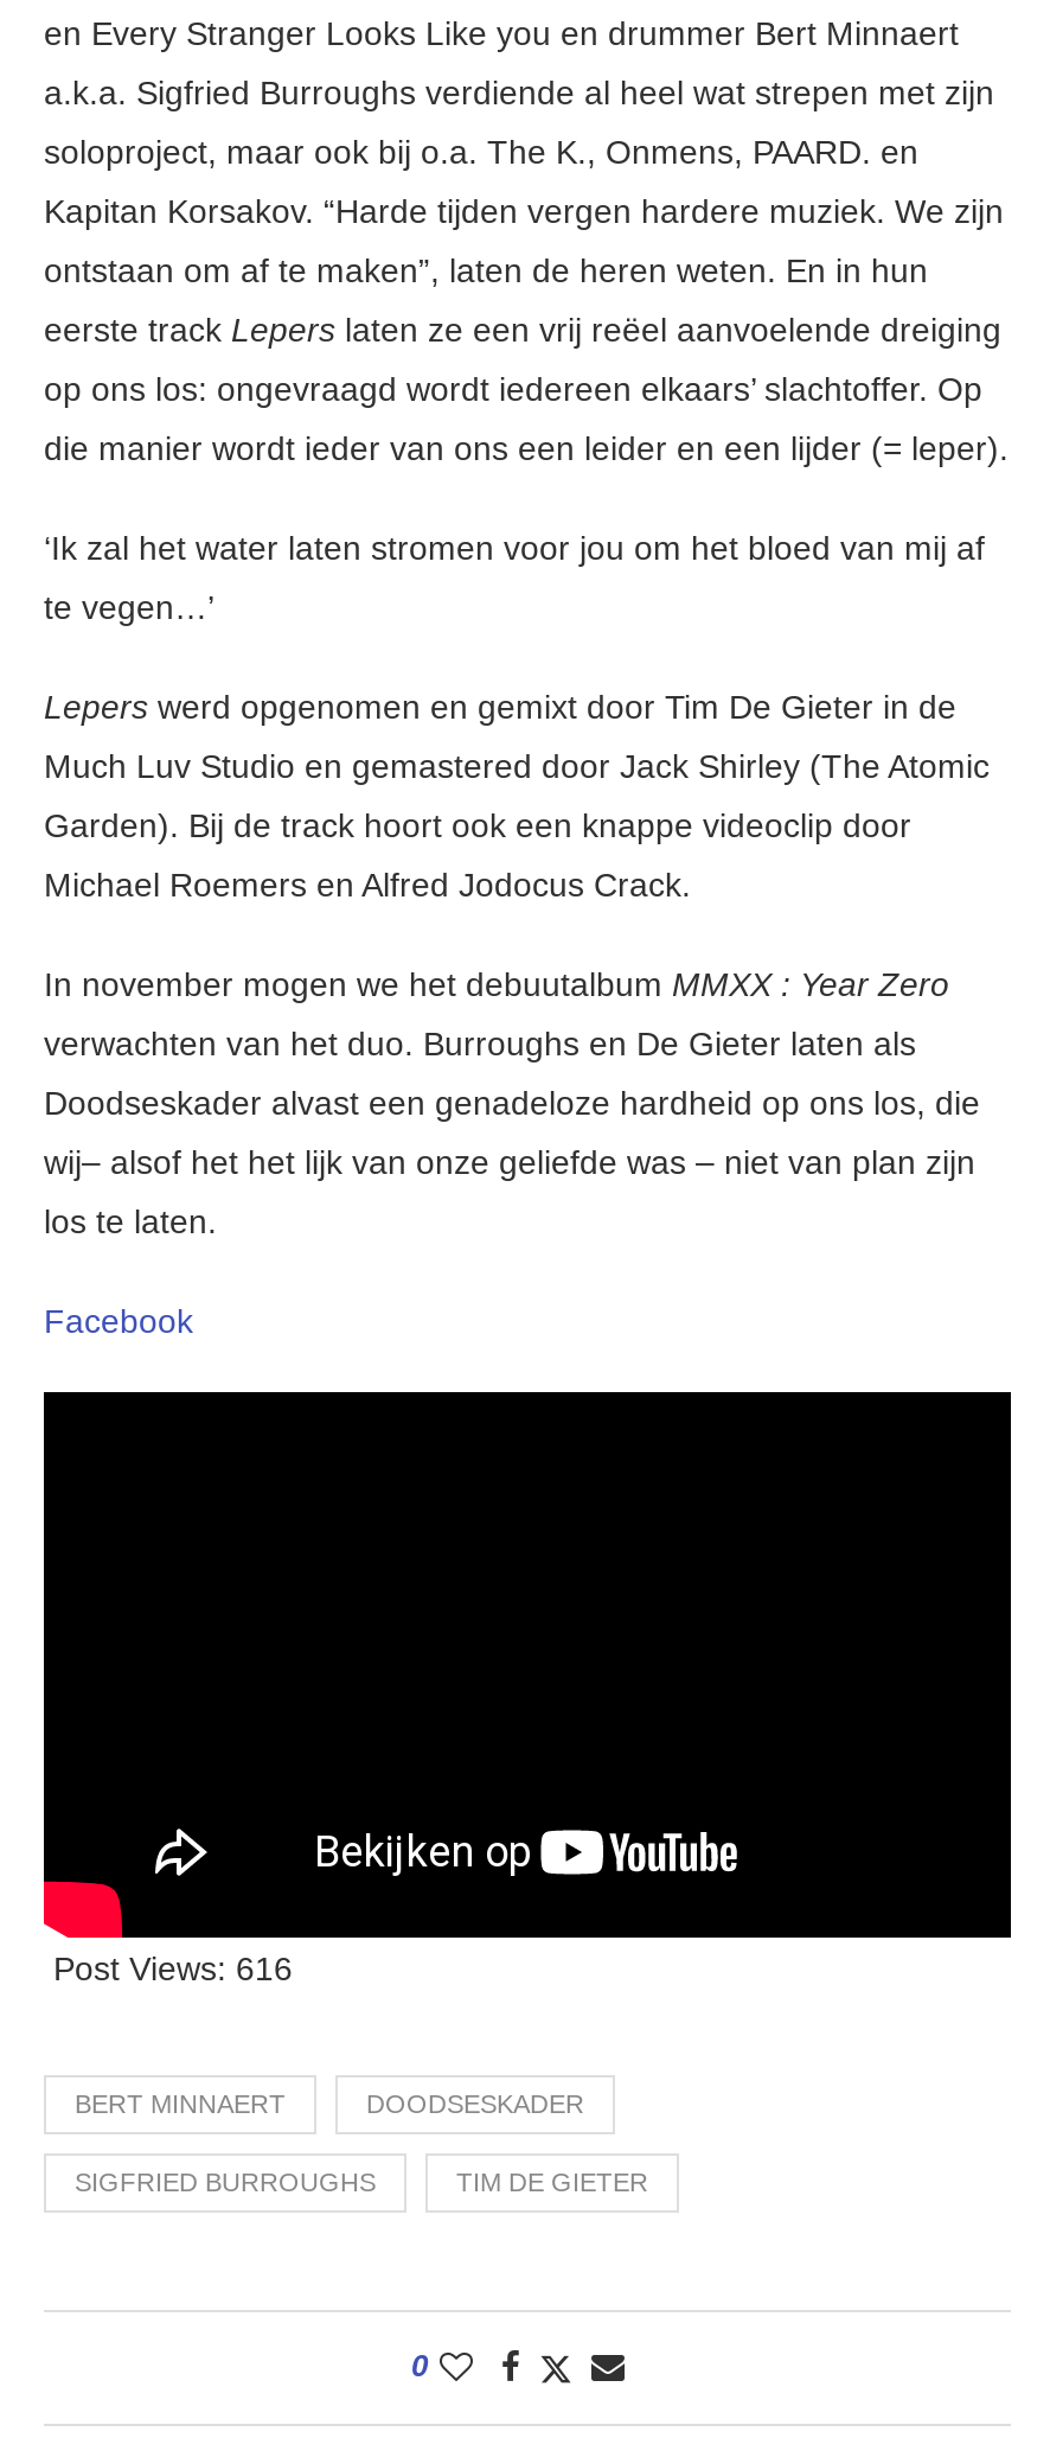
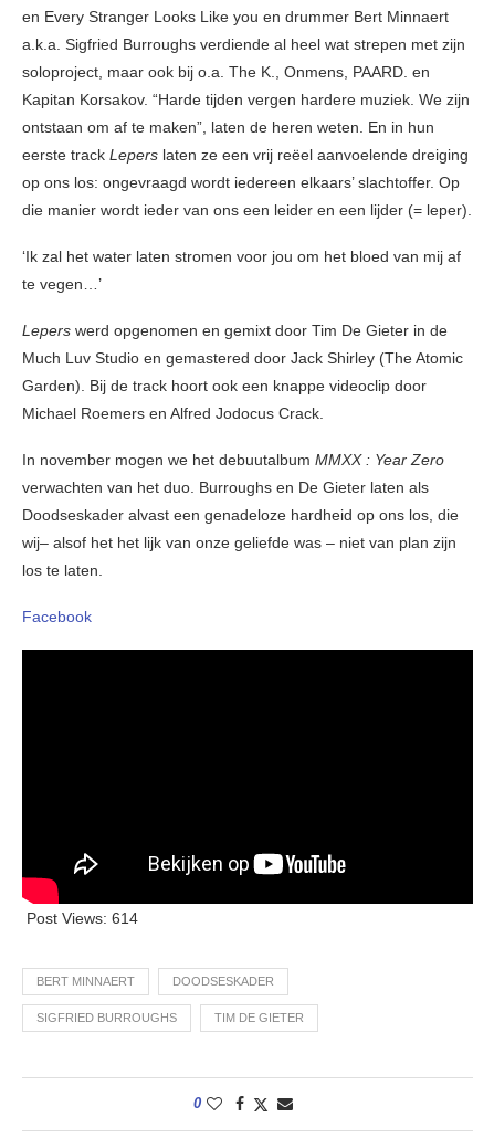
[53,1950,293,1988] Post Views: 616 -> [27,910,138,927] Post Views: 614

